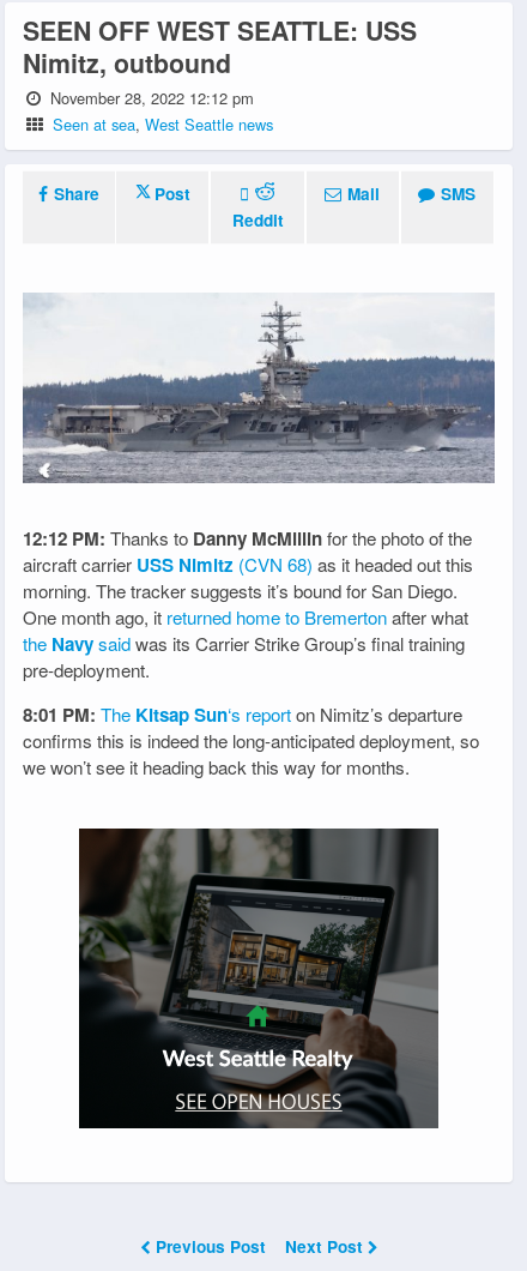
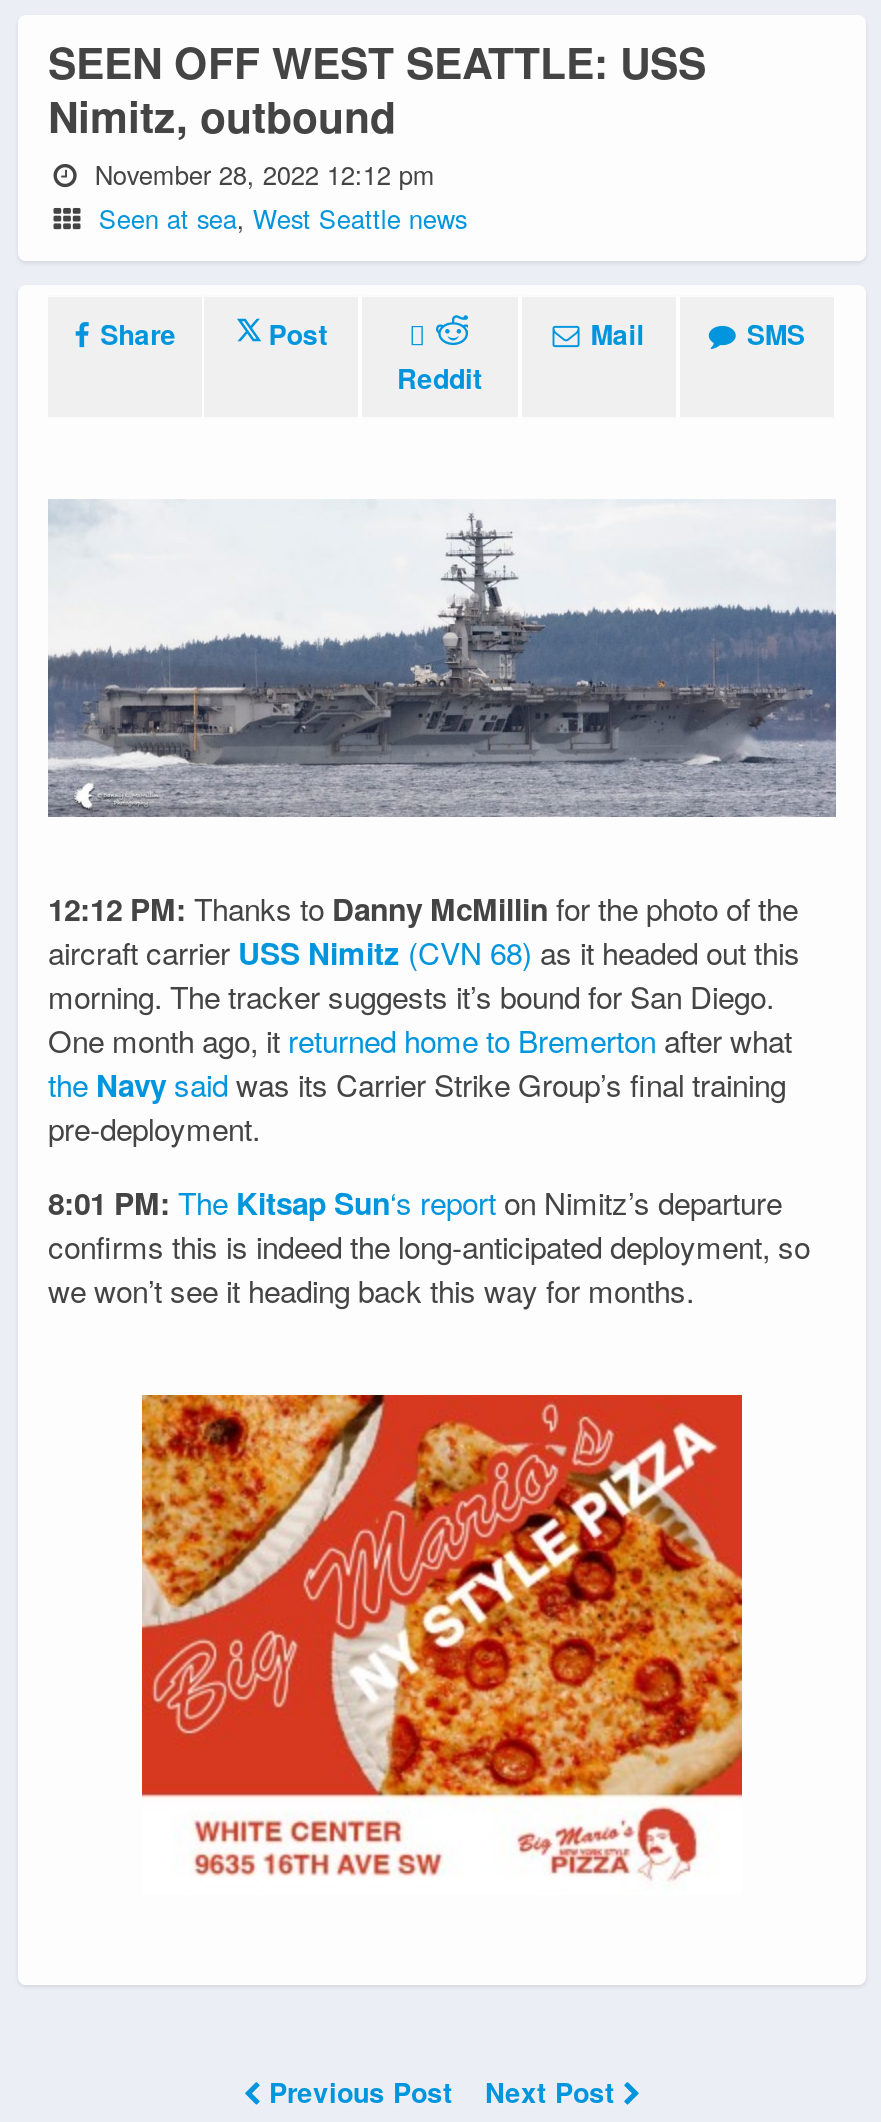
[78,827,440,1130] [image] -> [140,1393,744,1893] [image]

